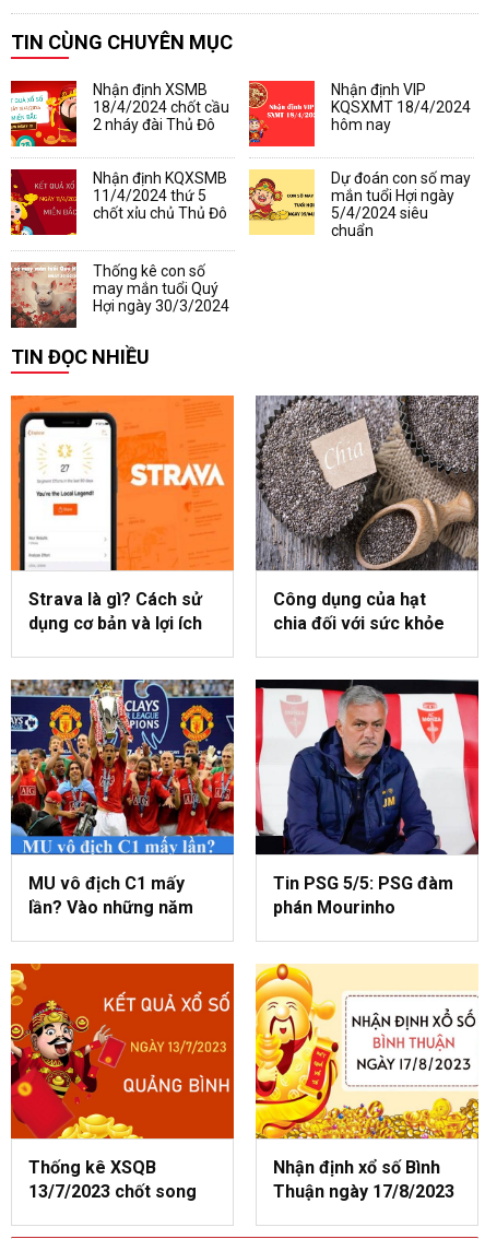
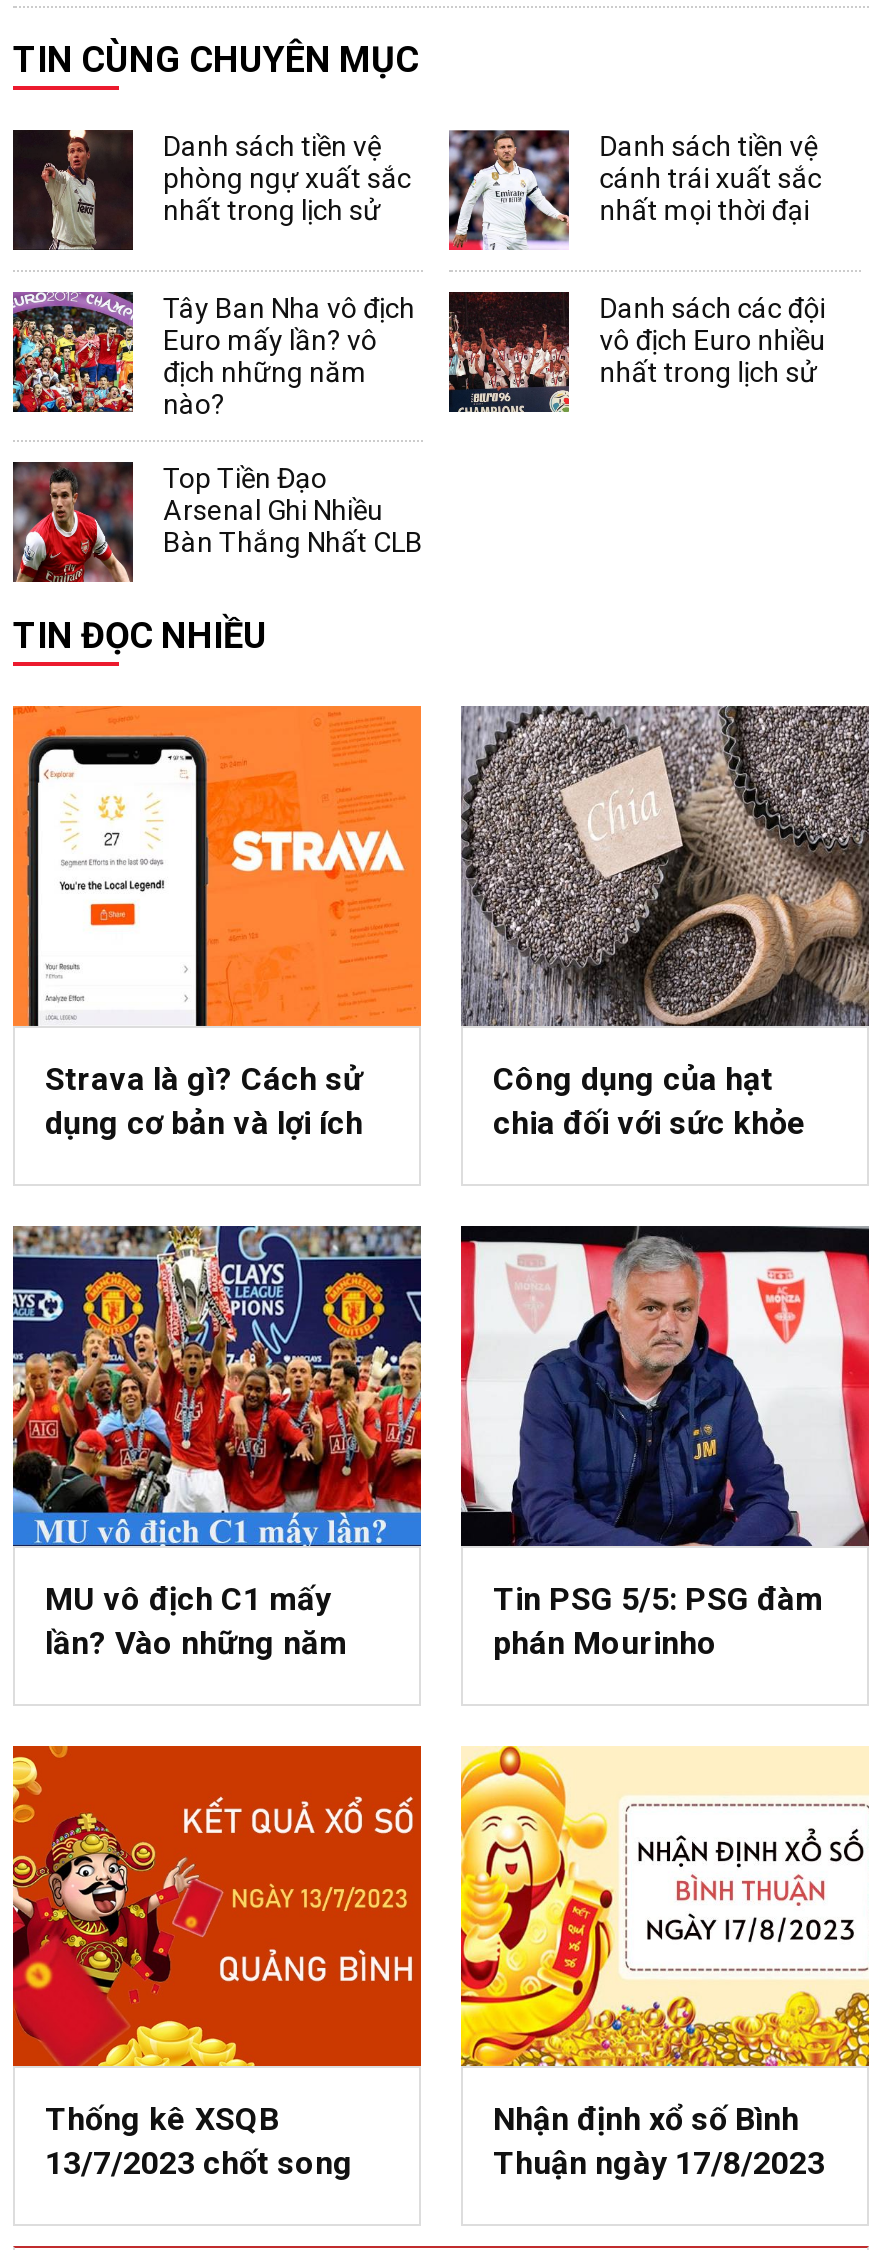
[10,80,229,147] [image] | Nhận định XSMB | 18/4/2024 chốt cầu | 2 nháy đài Thủ Đô -> [11,128,411,252] [image] | Danh sách tiền vệ | phòng ngự xuất sắc | nhất trong lịch sử
[248,80,471,147] [image] | Nhận định VIP | KQSXMT 18/4/2024 | hôm nay -> [447,128,822,250] [image] | Danh sách tiền vệ | cánh trái xuất sắc | nhất mọi thời đại
[10,168,227,236] [image] | Nhận định KQXSMB | 11/4/2024 thứ 5 | chốt xỉu chủ Thủ Đô -> [11,290,415,420] [image] | Tây Ban Nha vô địch | Euro mấy lần? vô | địch những năm | nào?
[248,169,471,239] [image] | Dự đoán con số may | mắn tuổi Hợi ngày | 5/4/2024 siêu | chuẩn -> [447,290,826,414] [image] | Danh sách các đội | vô địch Euro nhiều | nhất trong lịch sử
[11,261,229,329] [image] | Thống kê con số | may mắn tuổi Quý | Hợi ngày 30/3/2024 -> [13,460,423,584] [image] | Top Tiền Đạo | Arsenal Ghi Nhiều | Bàn Thắng Nhất CLB

